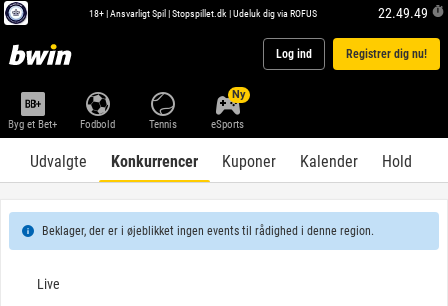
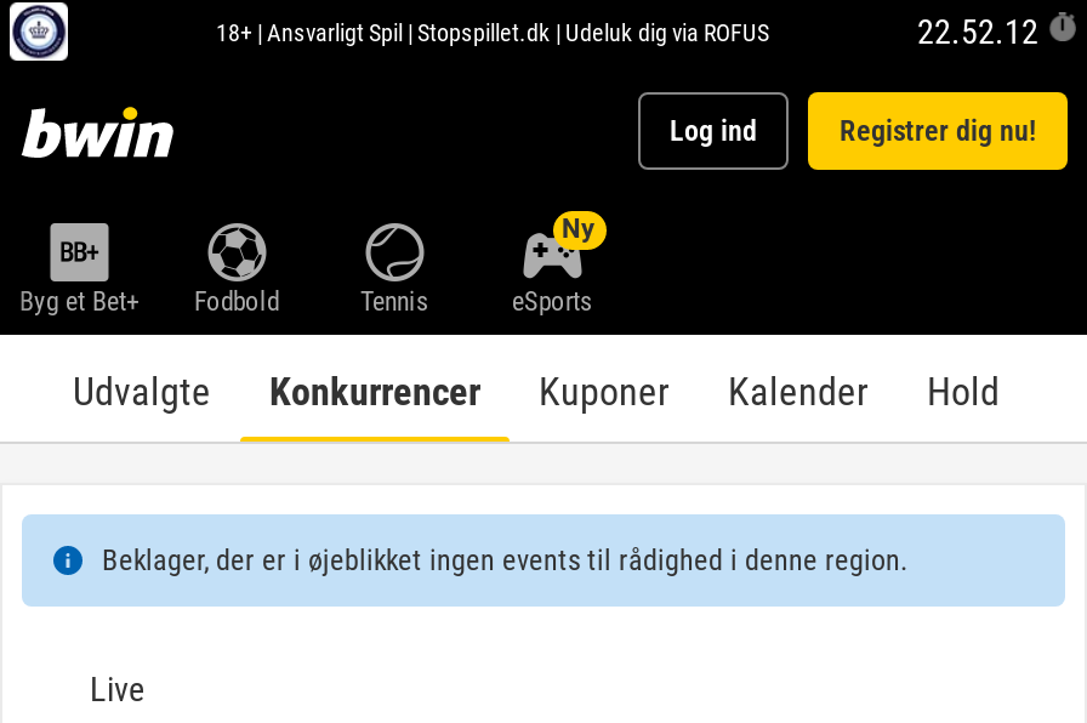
[378,4,428,20] 22.49.49 -> [917,11,1038,50] 22.52.12

